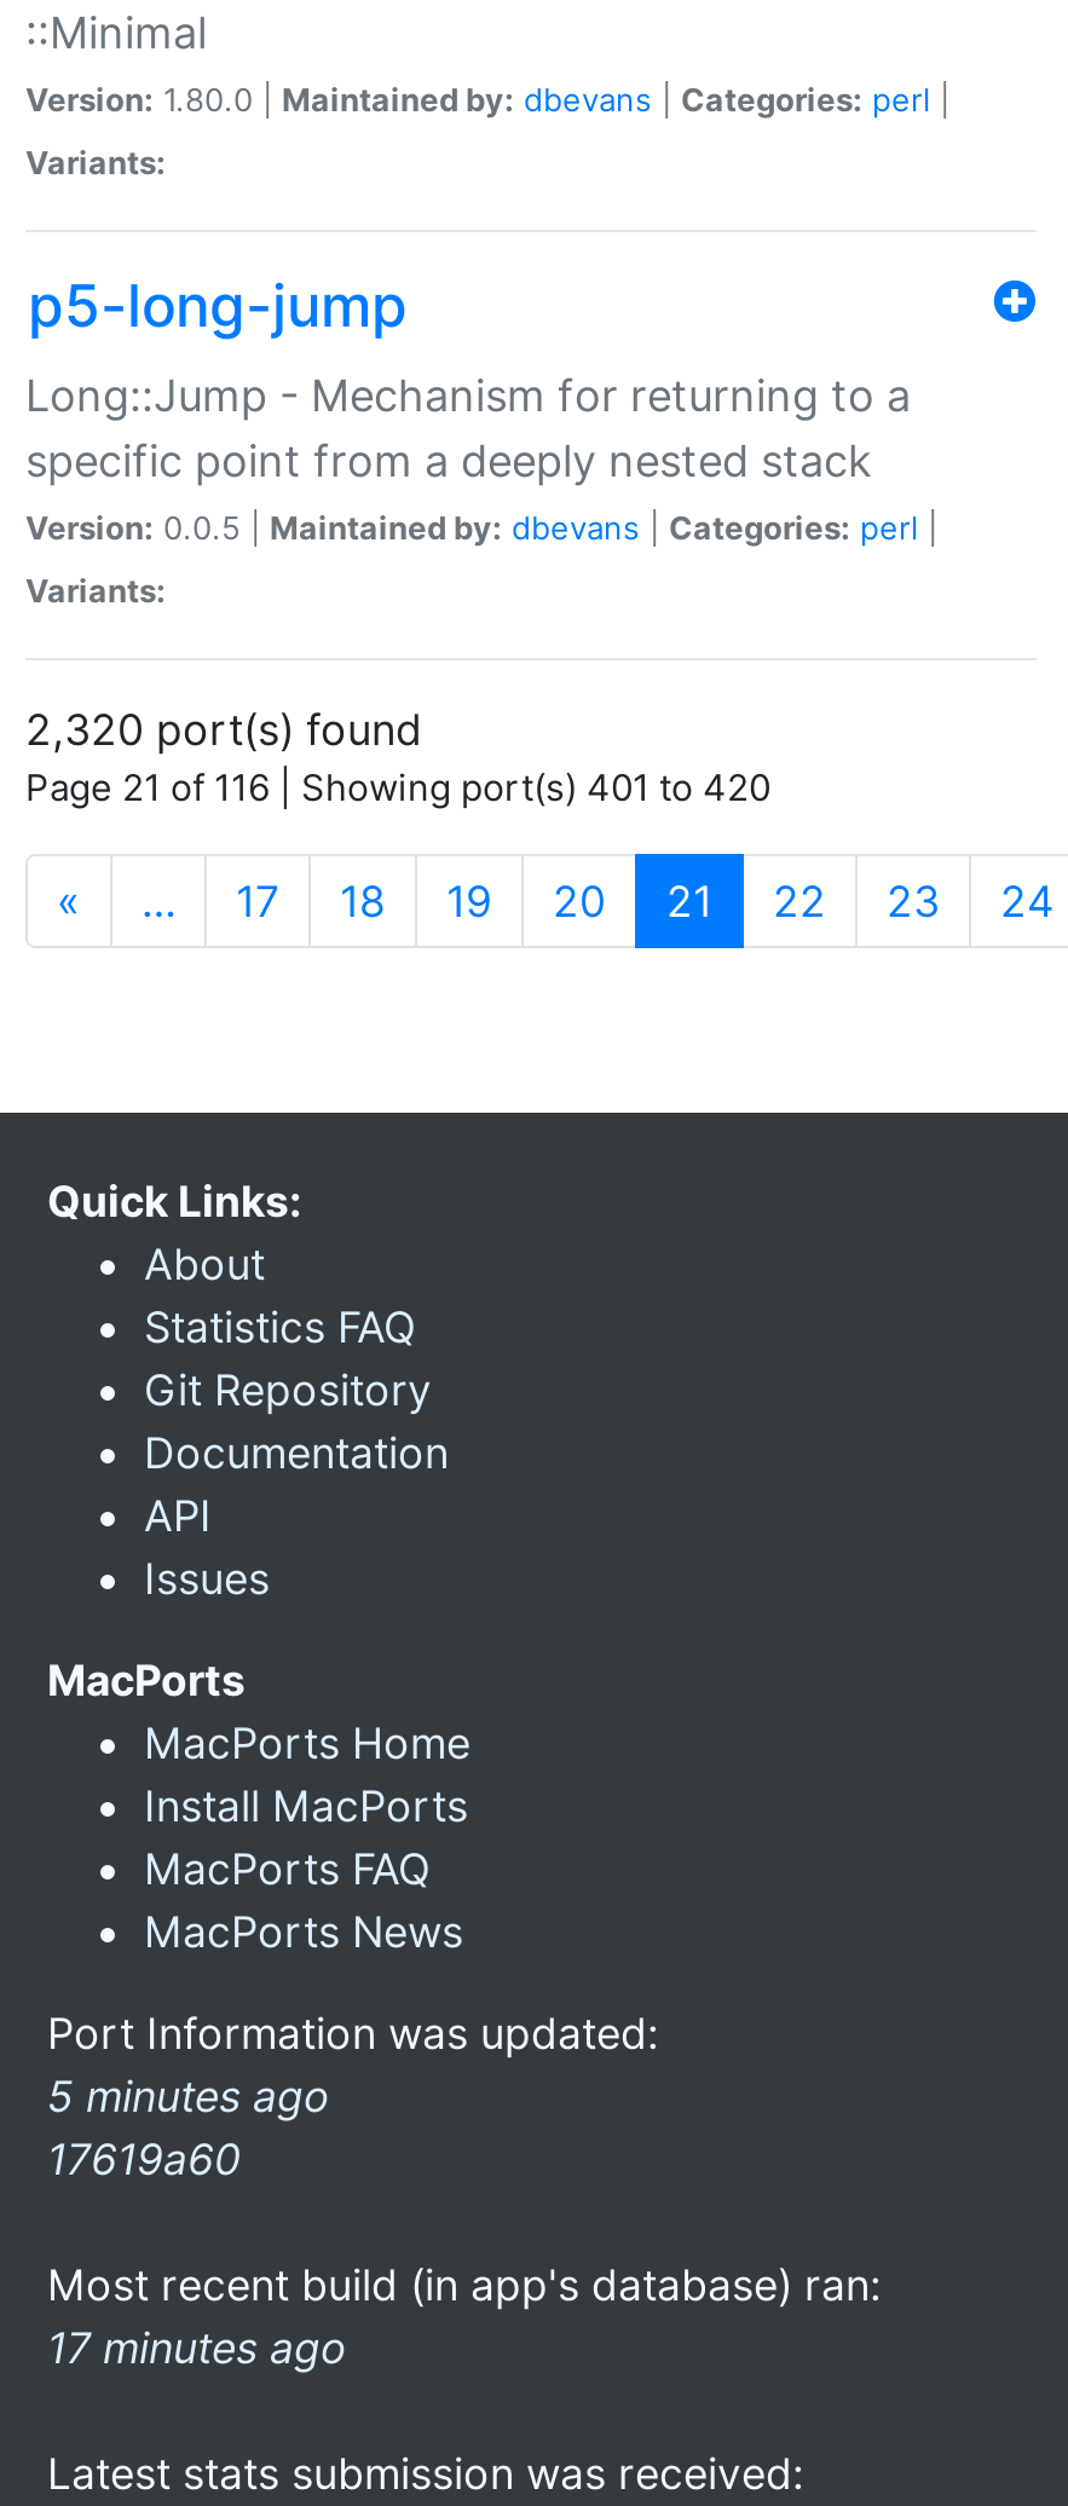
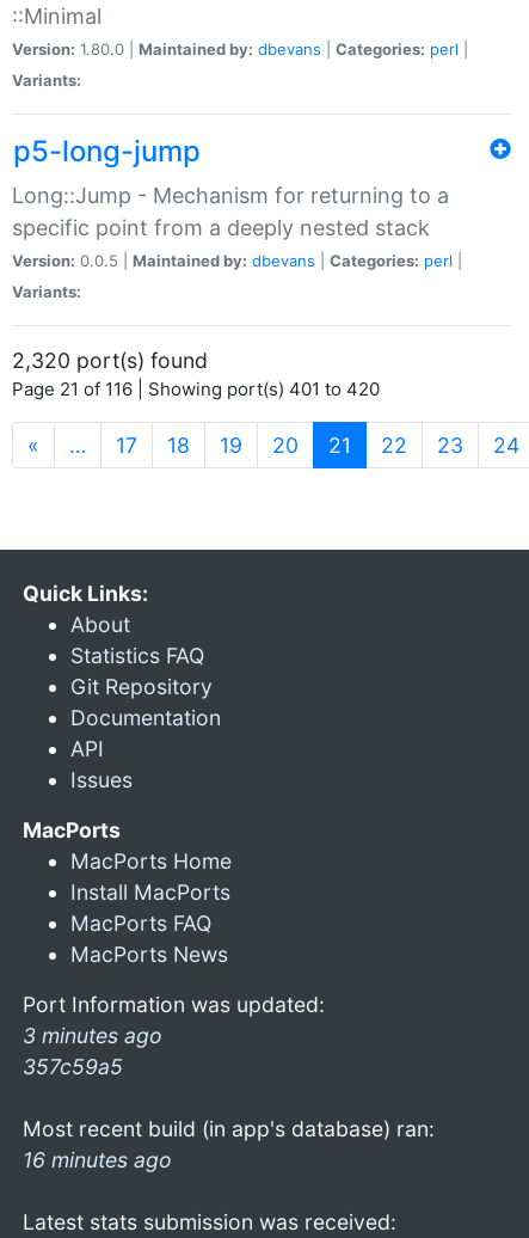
[47,2071,330,2184] 5 minutes ago | 17619a60 -> [23,1023,162,1079] 3 minutes ago | 357c59a5
[47,2322,347,2373] 17 minutes ago -> [23,1147,172,1172] 16 minutes ago

